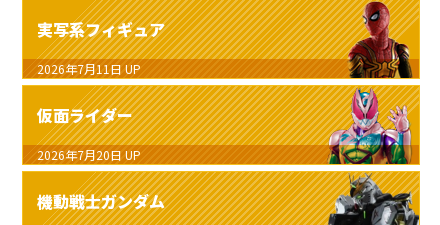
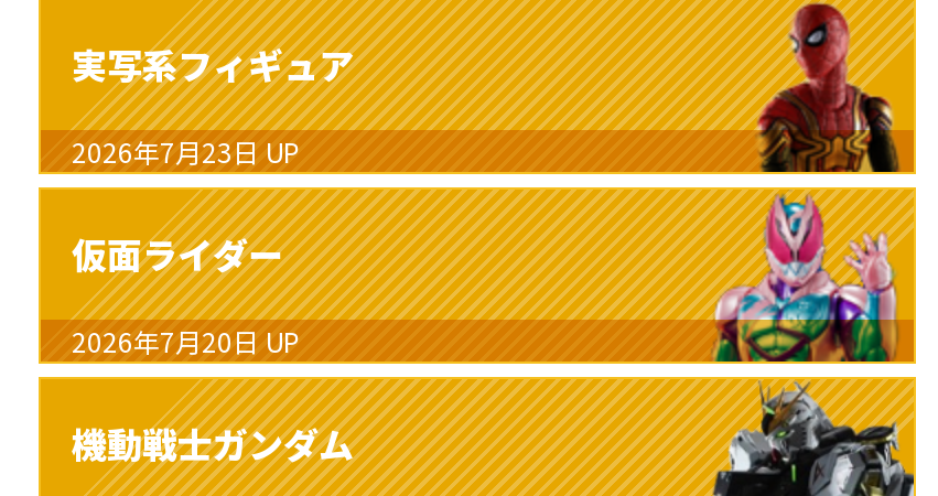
[37,60,141,77] 2026年7月11日 UP -> [72,132,301,170] 2026年7月23日 UP

